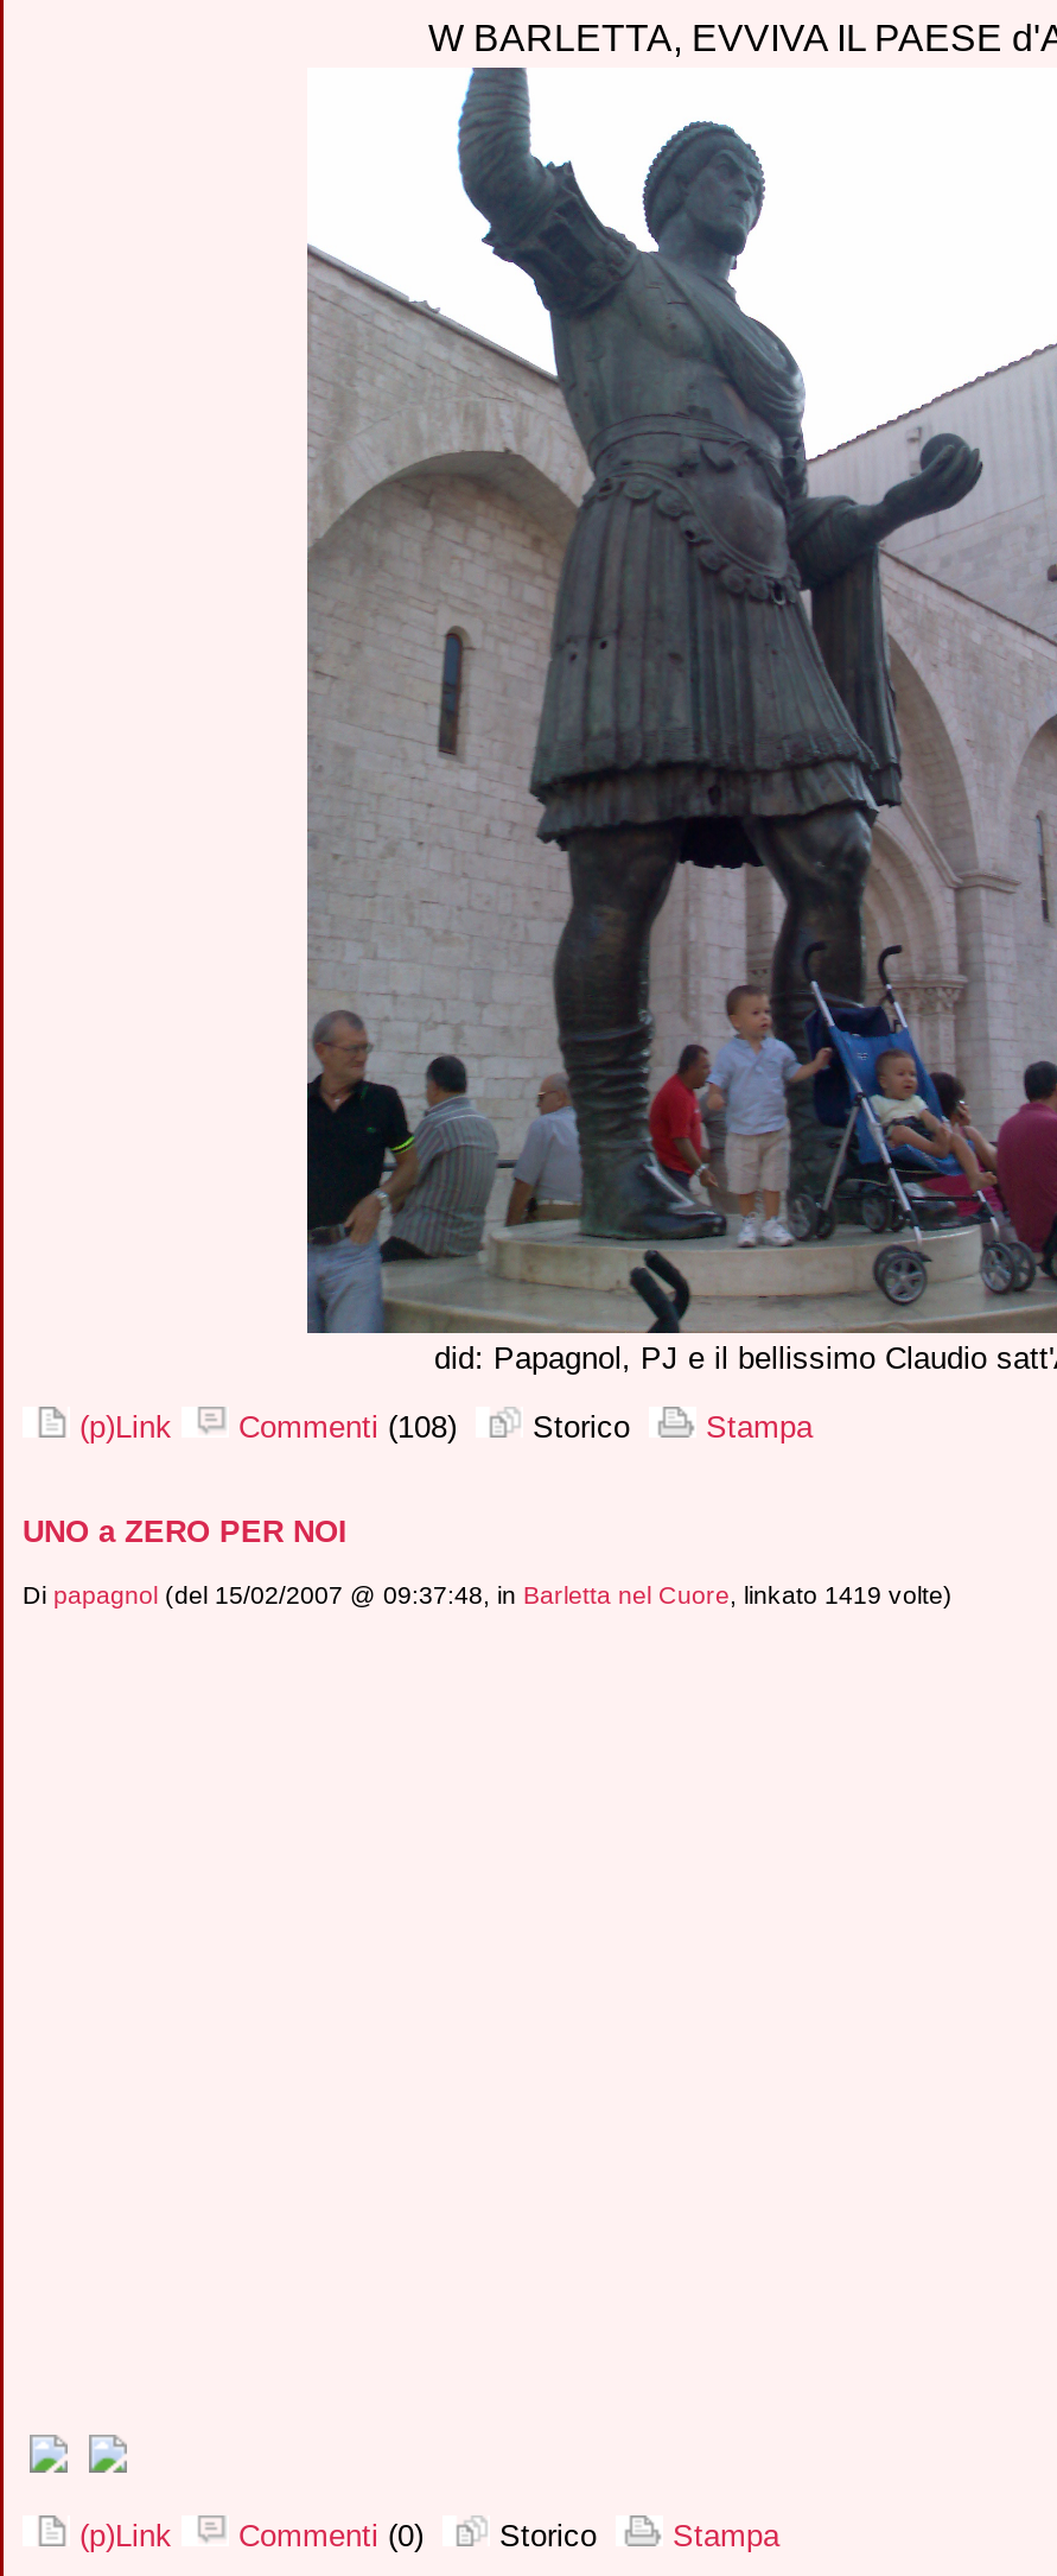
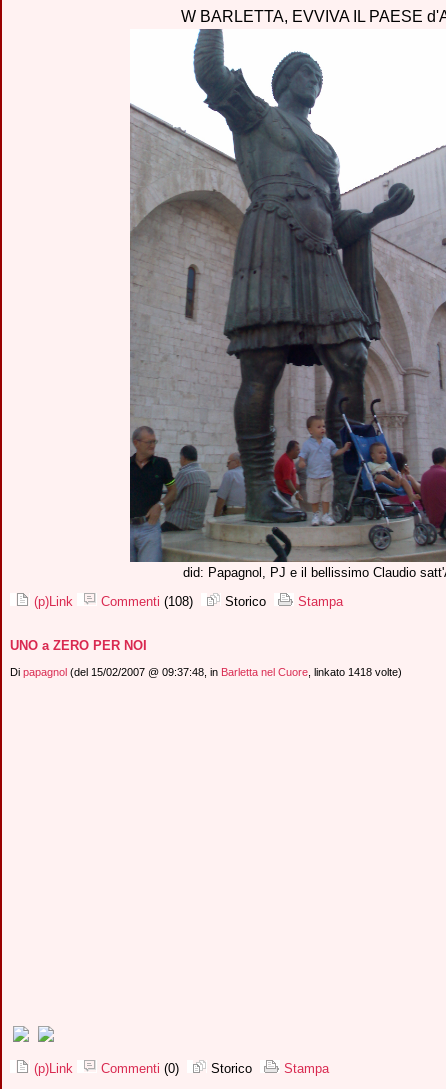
[23,1581,953,1610] Di papagnol (del 15/02/2007 @ 09:37:48, in Barletta nel Cuore, linkato 1419 volte) -> [10,666,402,678] Di papagnol (del 15/02/2007 @ 09:37:48, in Barletta nel Cuore, linkato 1418 volte)

